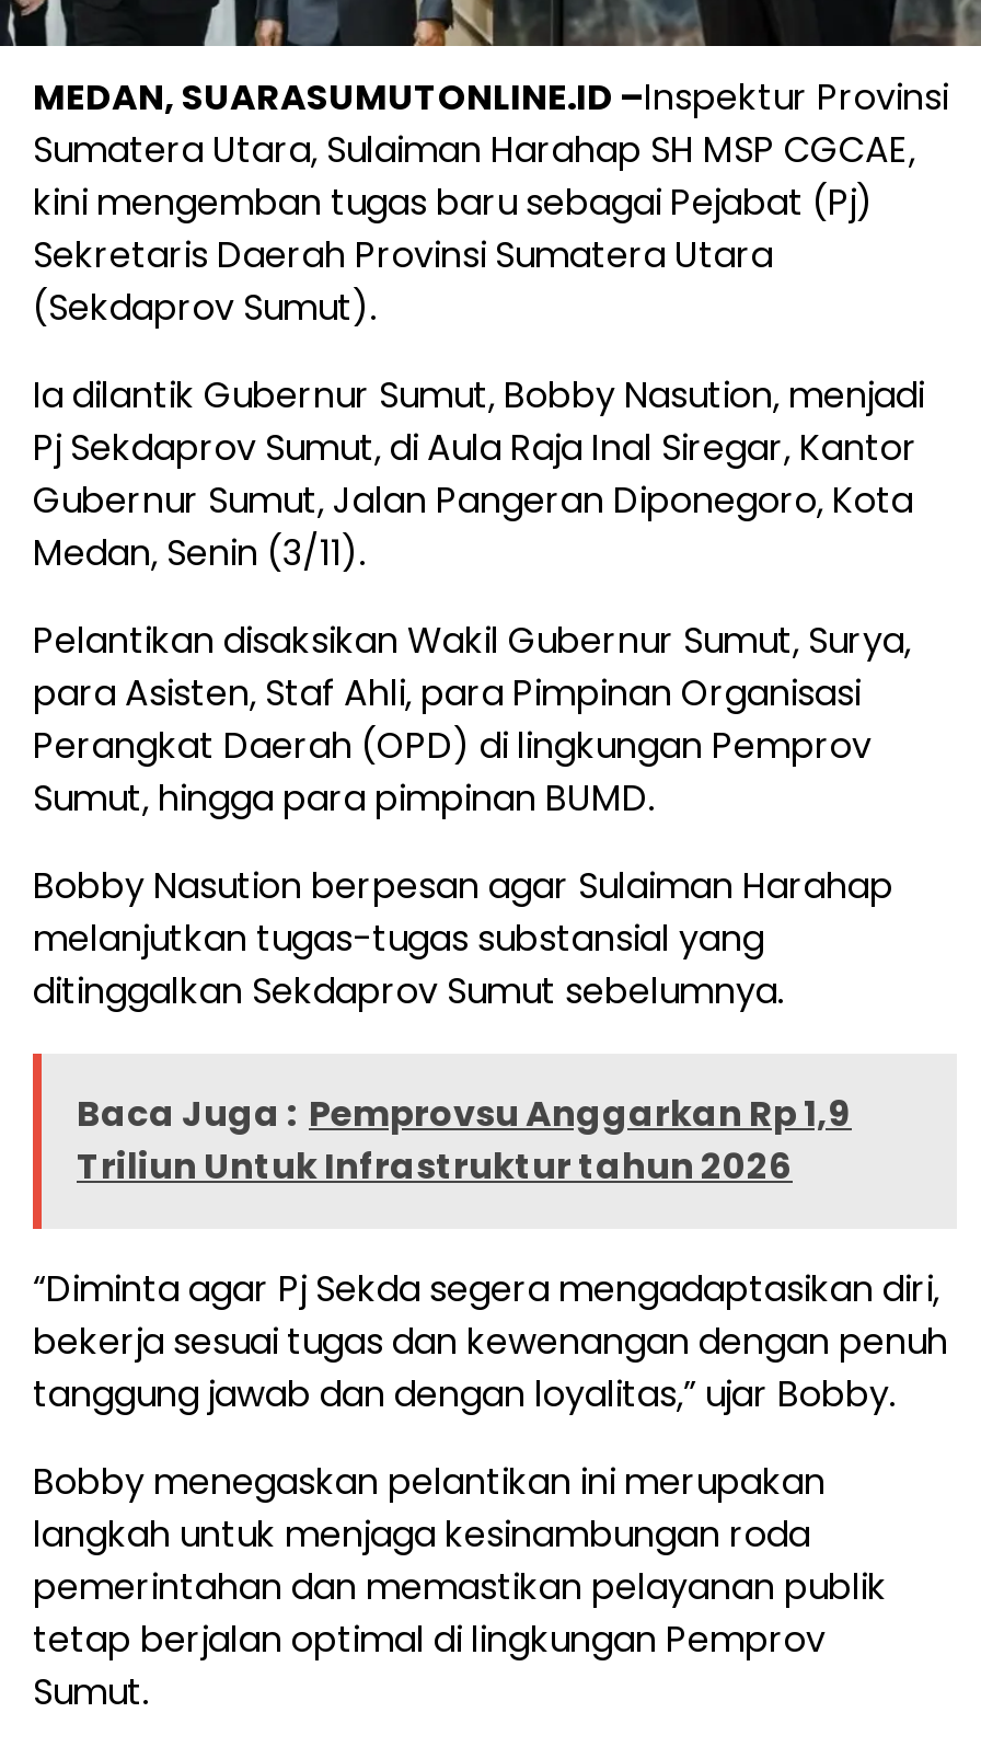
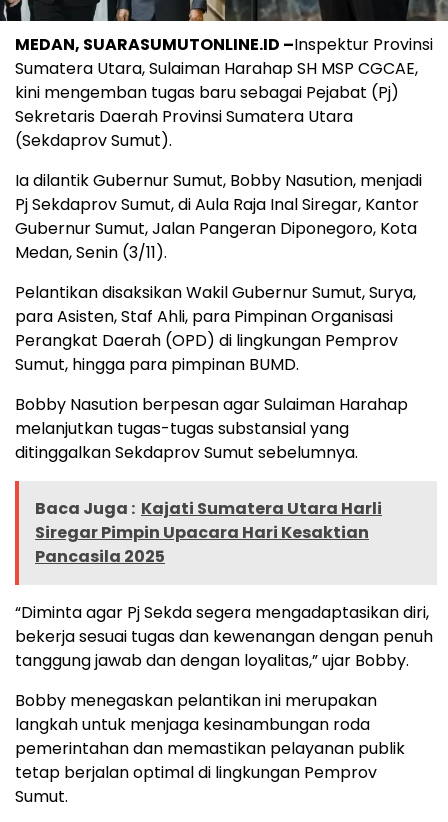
[77,1089,852,1192] Baca Juga : Pemprovsu Anggarkan Rp 1,9 | Triliun Untuk Infrastruktur tahun 2026 -> [35,497,382,568] Baca Juga : Kajati Sumatera Utara Harli | Siregar Pimpin Upacara Hari Kesaktian | Pancasila 2025

